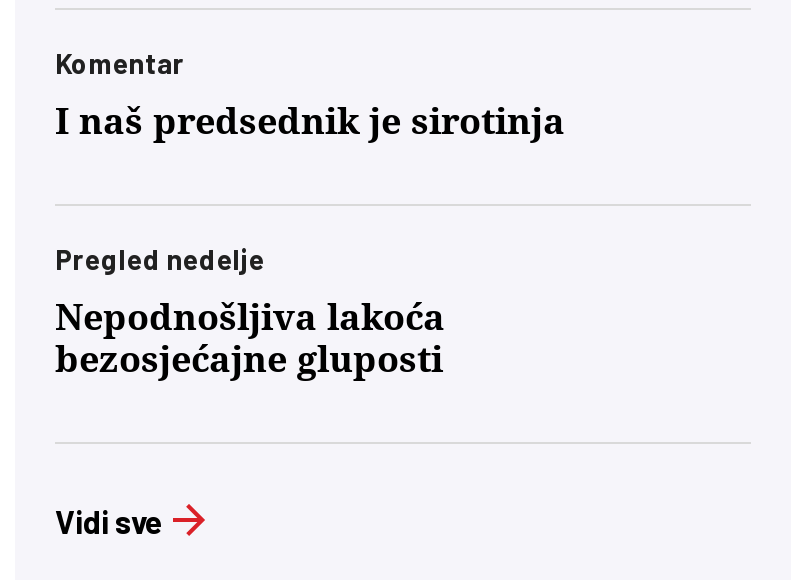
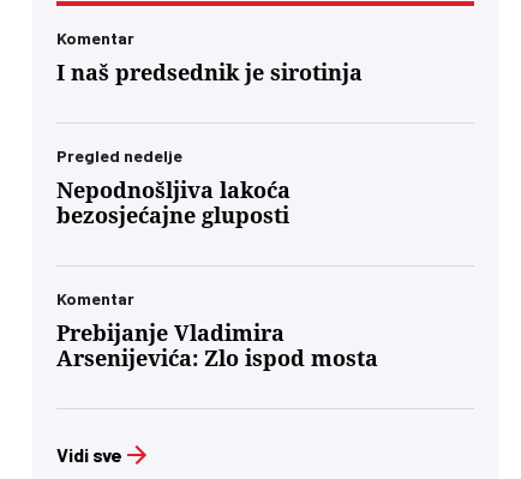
none -> [56,288,378,371] Komentar | Prebijanje Vladimira | Arsenijevića: Zlo ispod mosta

